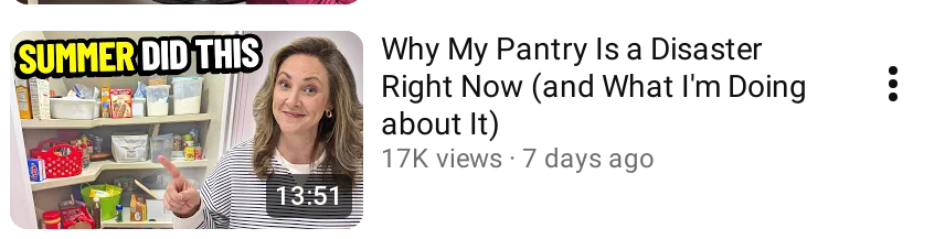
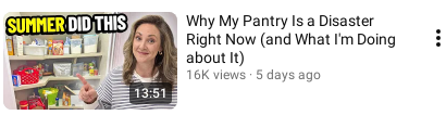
[381,143,502,174] 17K views -> [186,67,246,82] 16K views
[522,143,655,174] 7 days ago -> [256,67,321,82] 5 days ago

